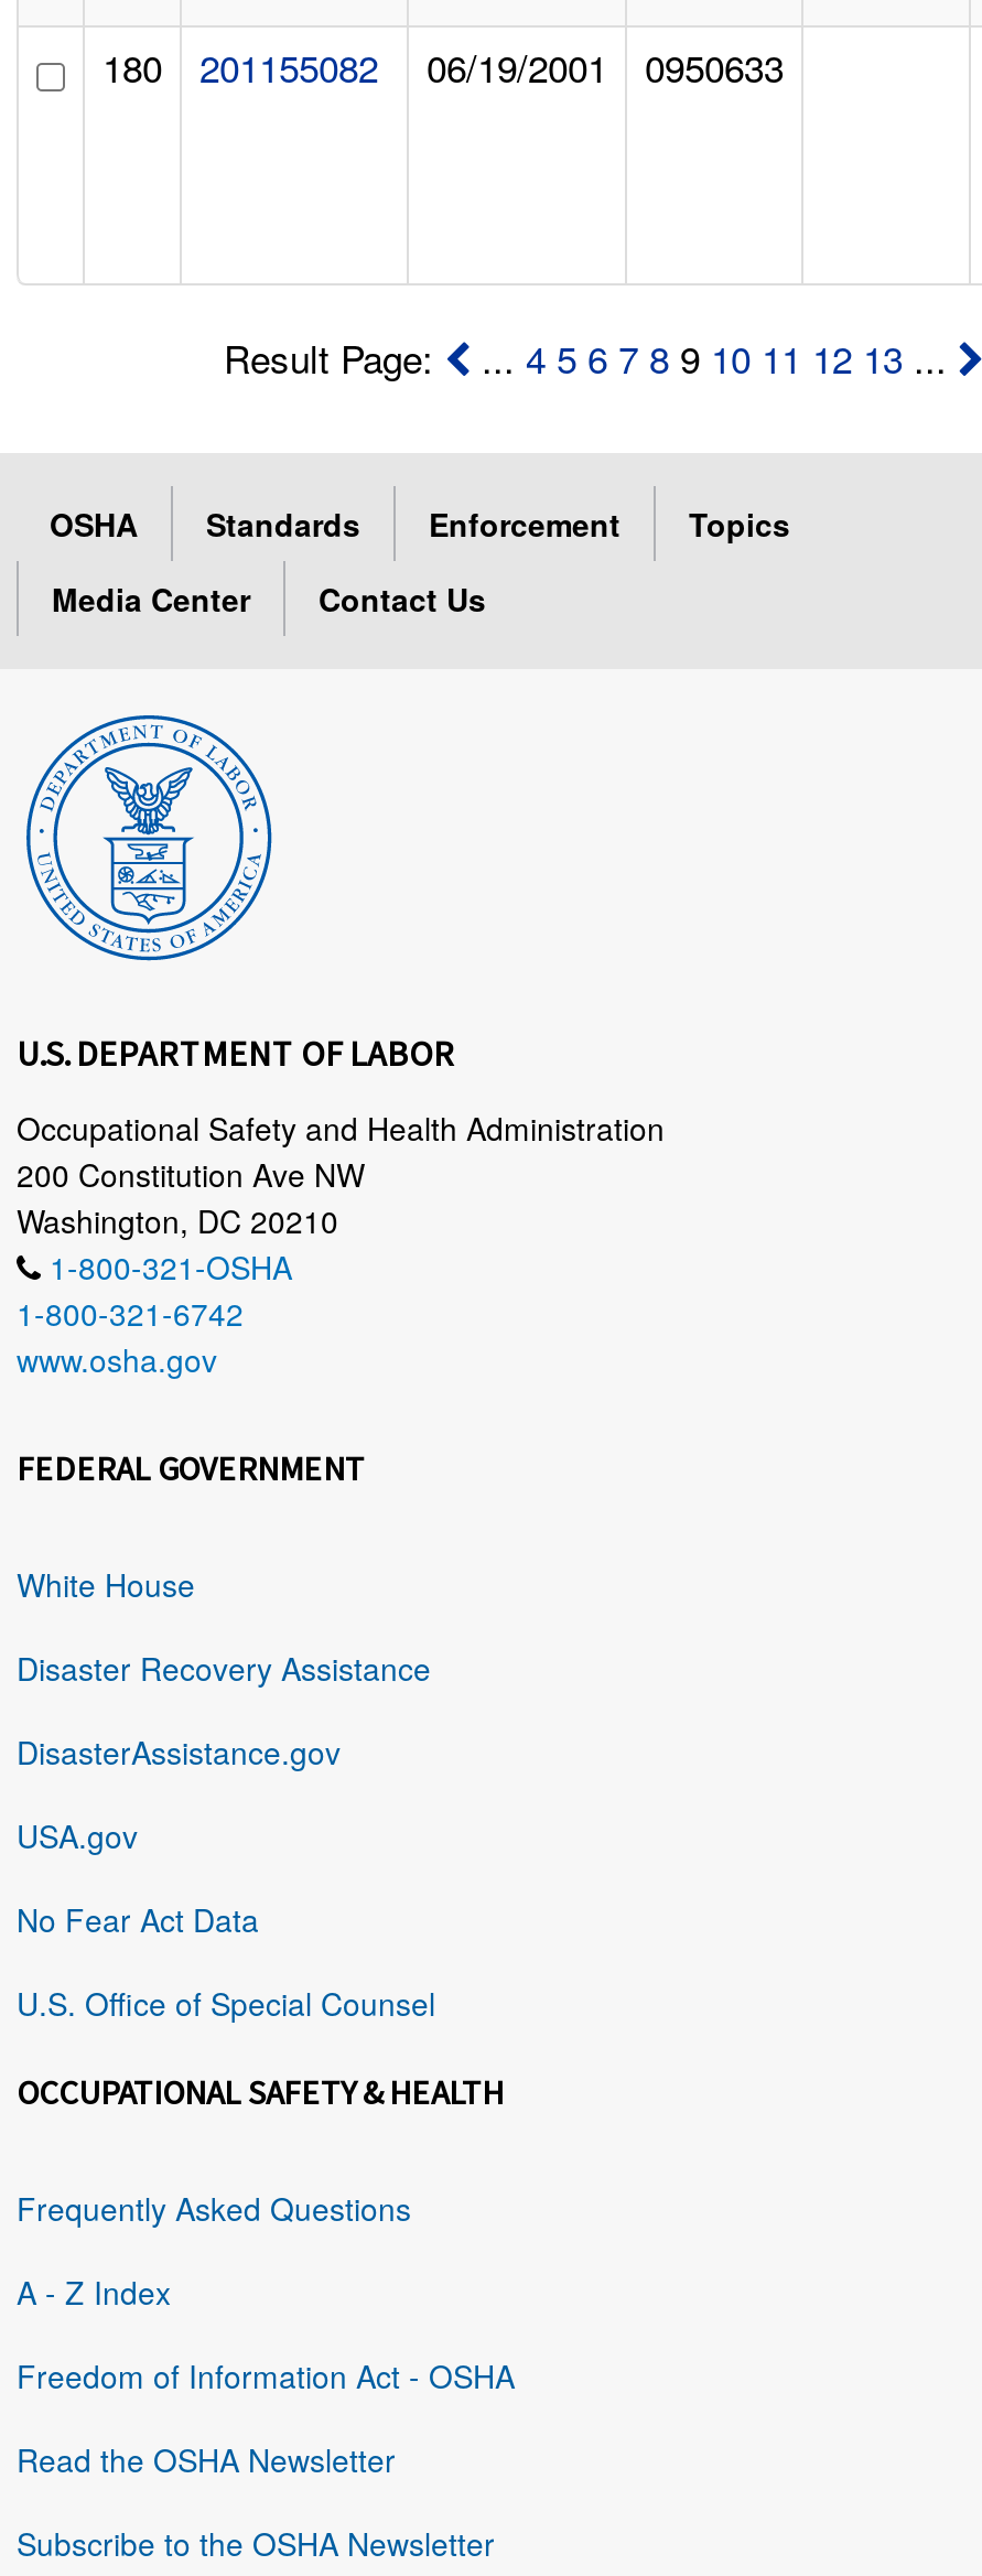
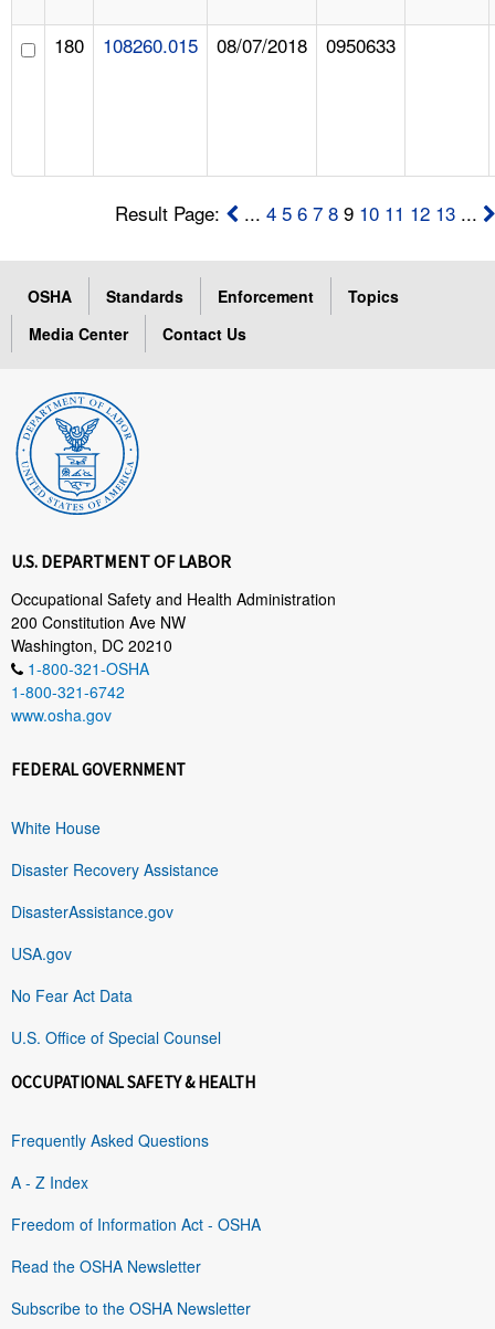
[199,38,378,93] 201155082 -> [103,31,198,58] 108260.015
[427,38,607,93] 06/19/2001 -> [217,31,307,58] 08/07/2018

